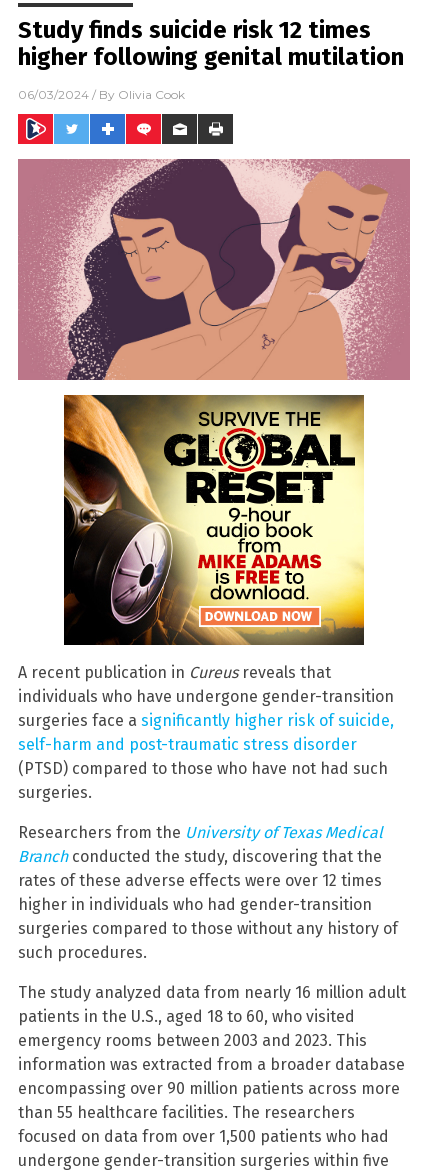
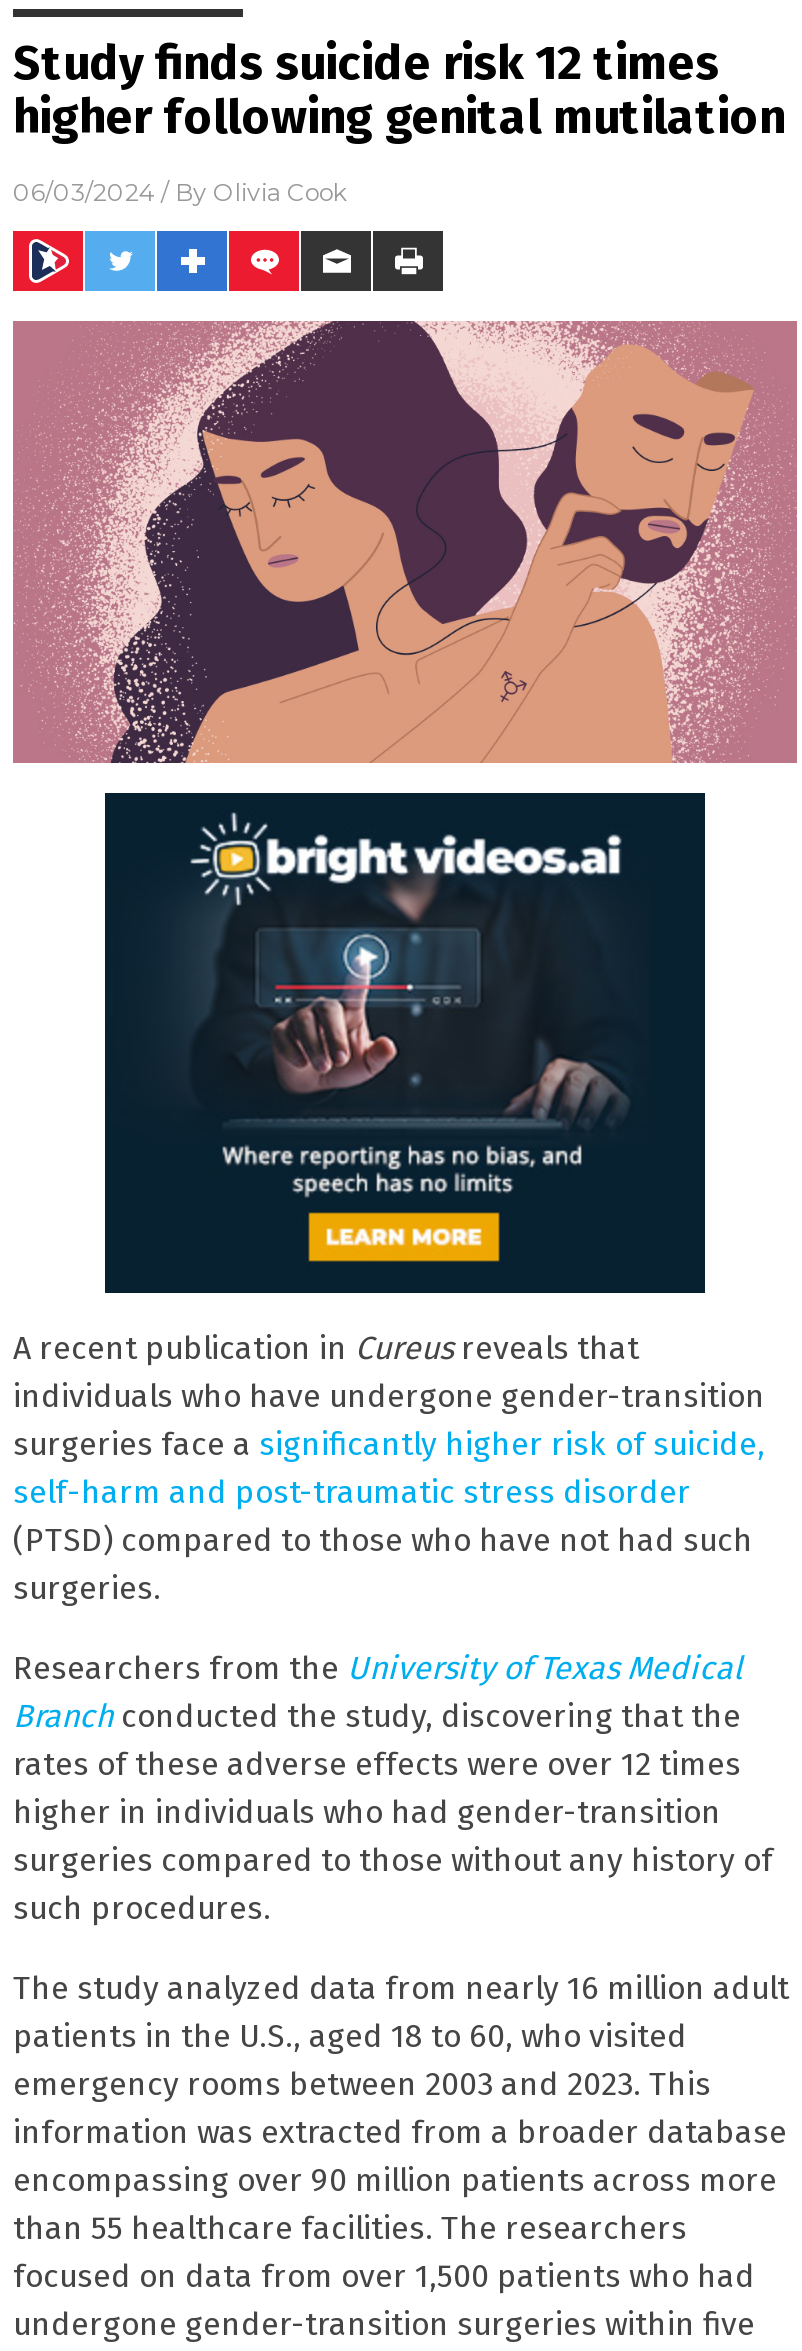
[63,394,365,646] [image] -> [103,791,707,1295] [image]

